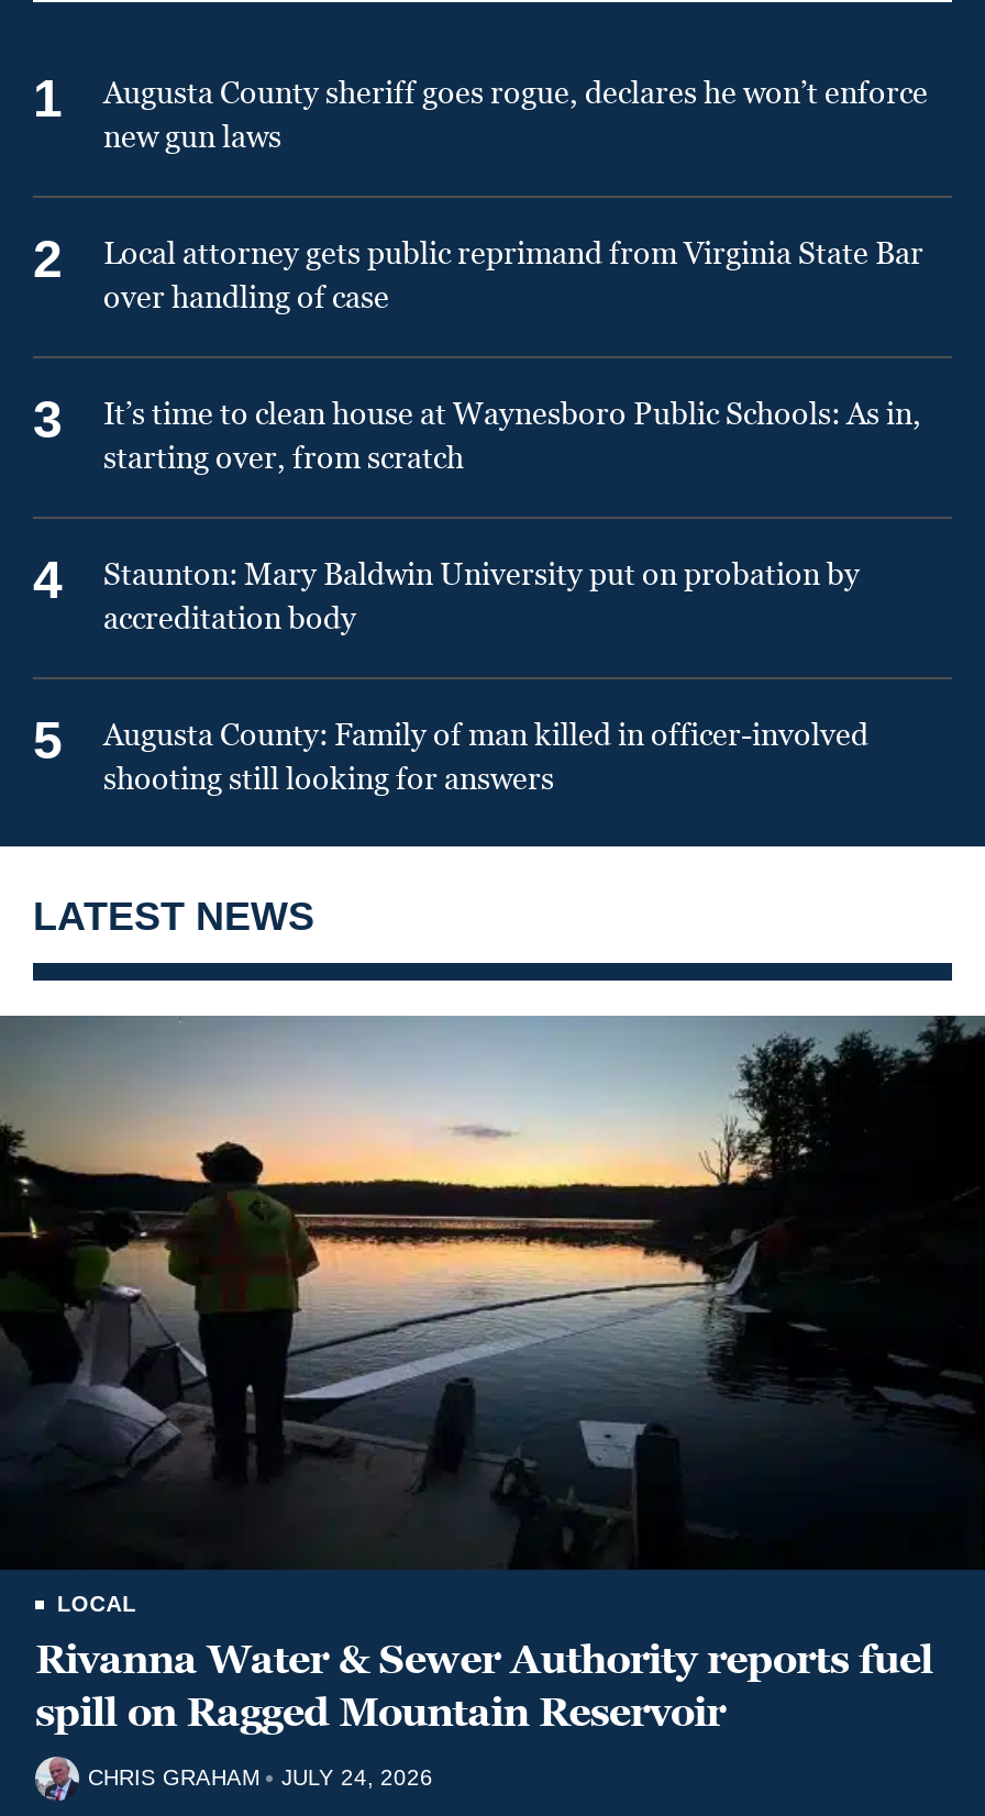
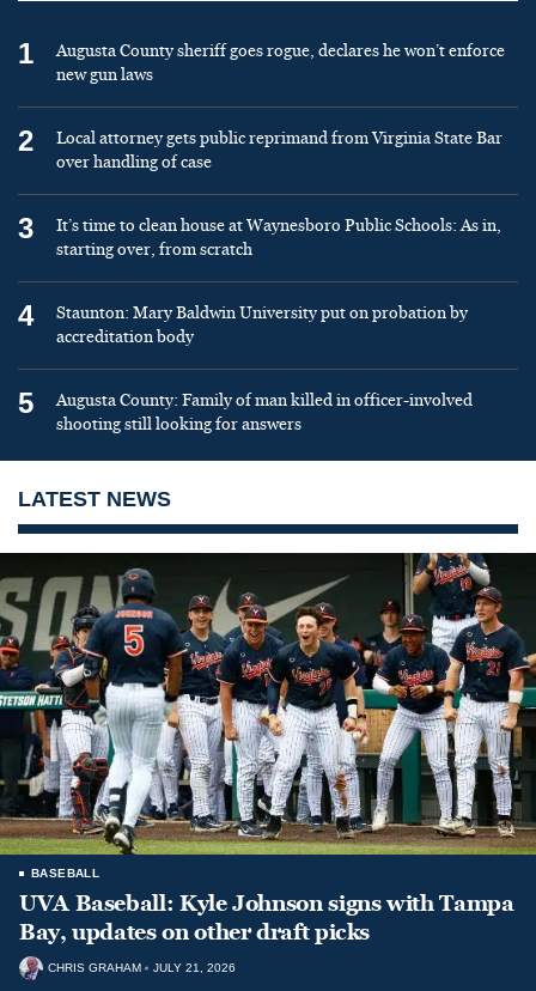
[7,1014,978,1739] [image] | LOCAL | Rivanna Water & Sewer Authority reports fuel | spill on Ragged Mountain Reservoir -> [4,552,532,946] [image] | BASEBALL | UVA Baseball: Kyle Johnson signs with Tampa | Bay, updates on other draft picks
[88,1765,433,1789] CHRIS GRAHAM JULY 24, 2026 -> [48,961,236,974] CHRIS GRAHAM JULY 21, 2026

